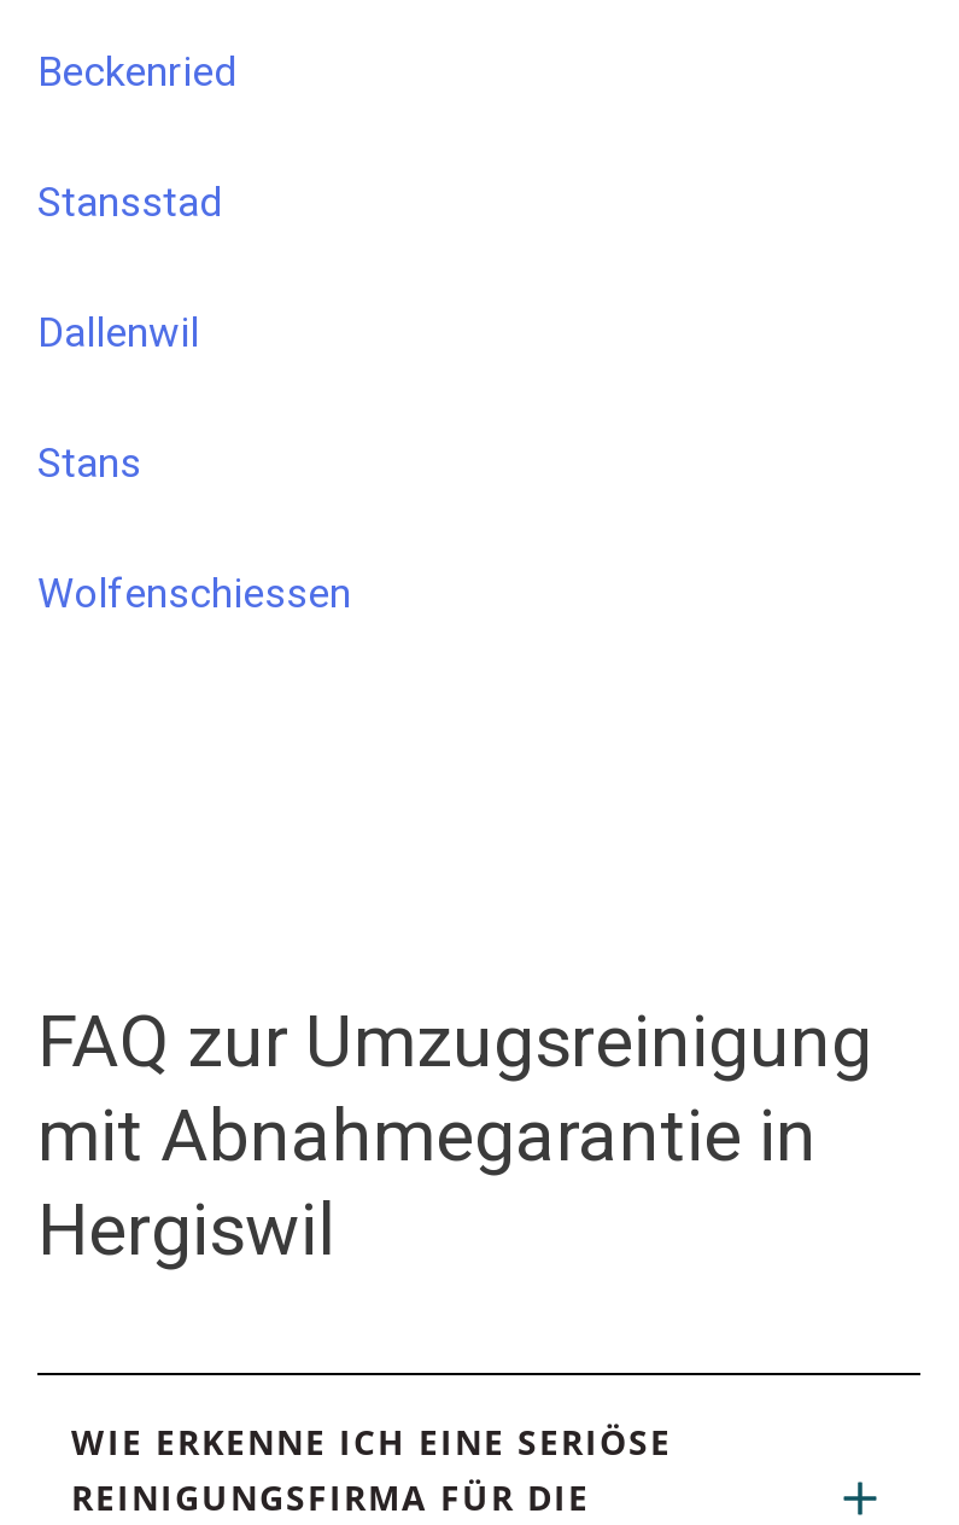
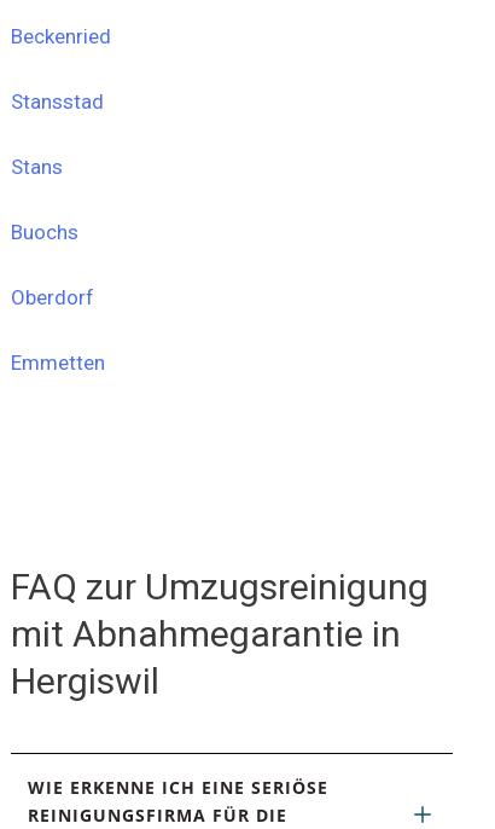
[37,308,199,356] Dallenwil -> none
moved [37,438,141,487] -> [11,155,63,179]: Stans
[37,569,351,617] Wolfenschiessen -> [11,220,105,375] Buochs | Oberdorf | Emmetten

